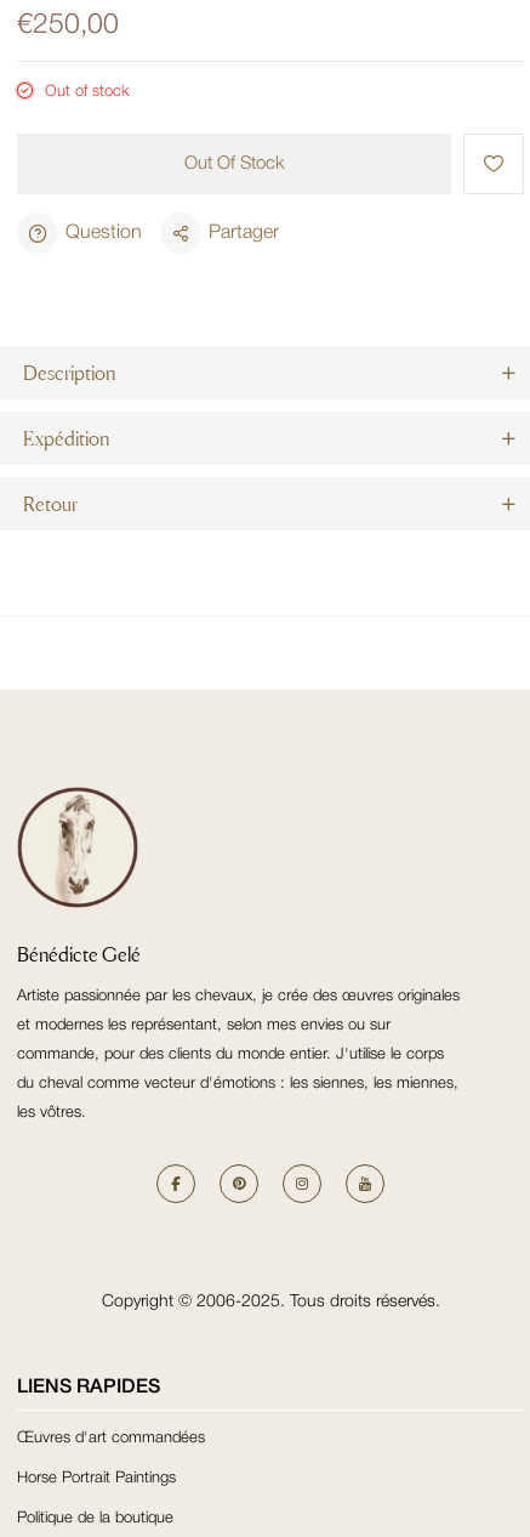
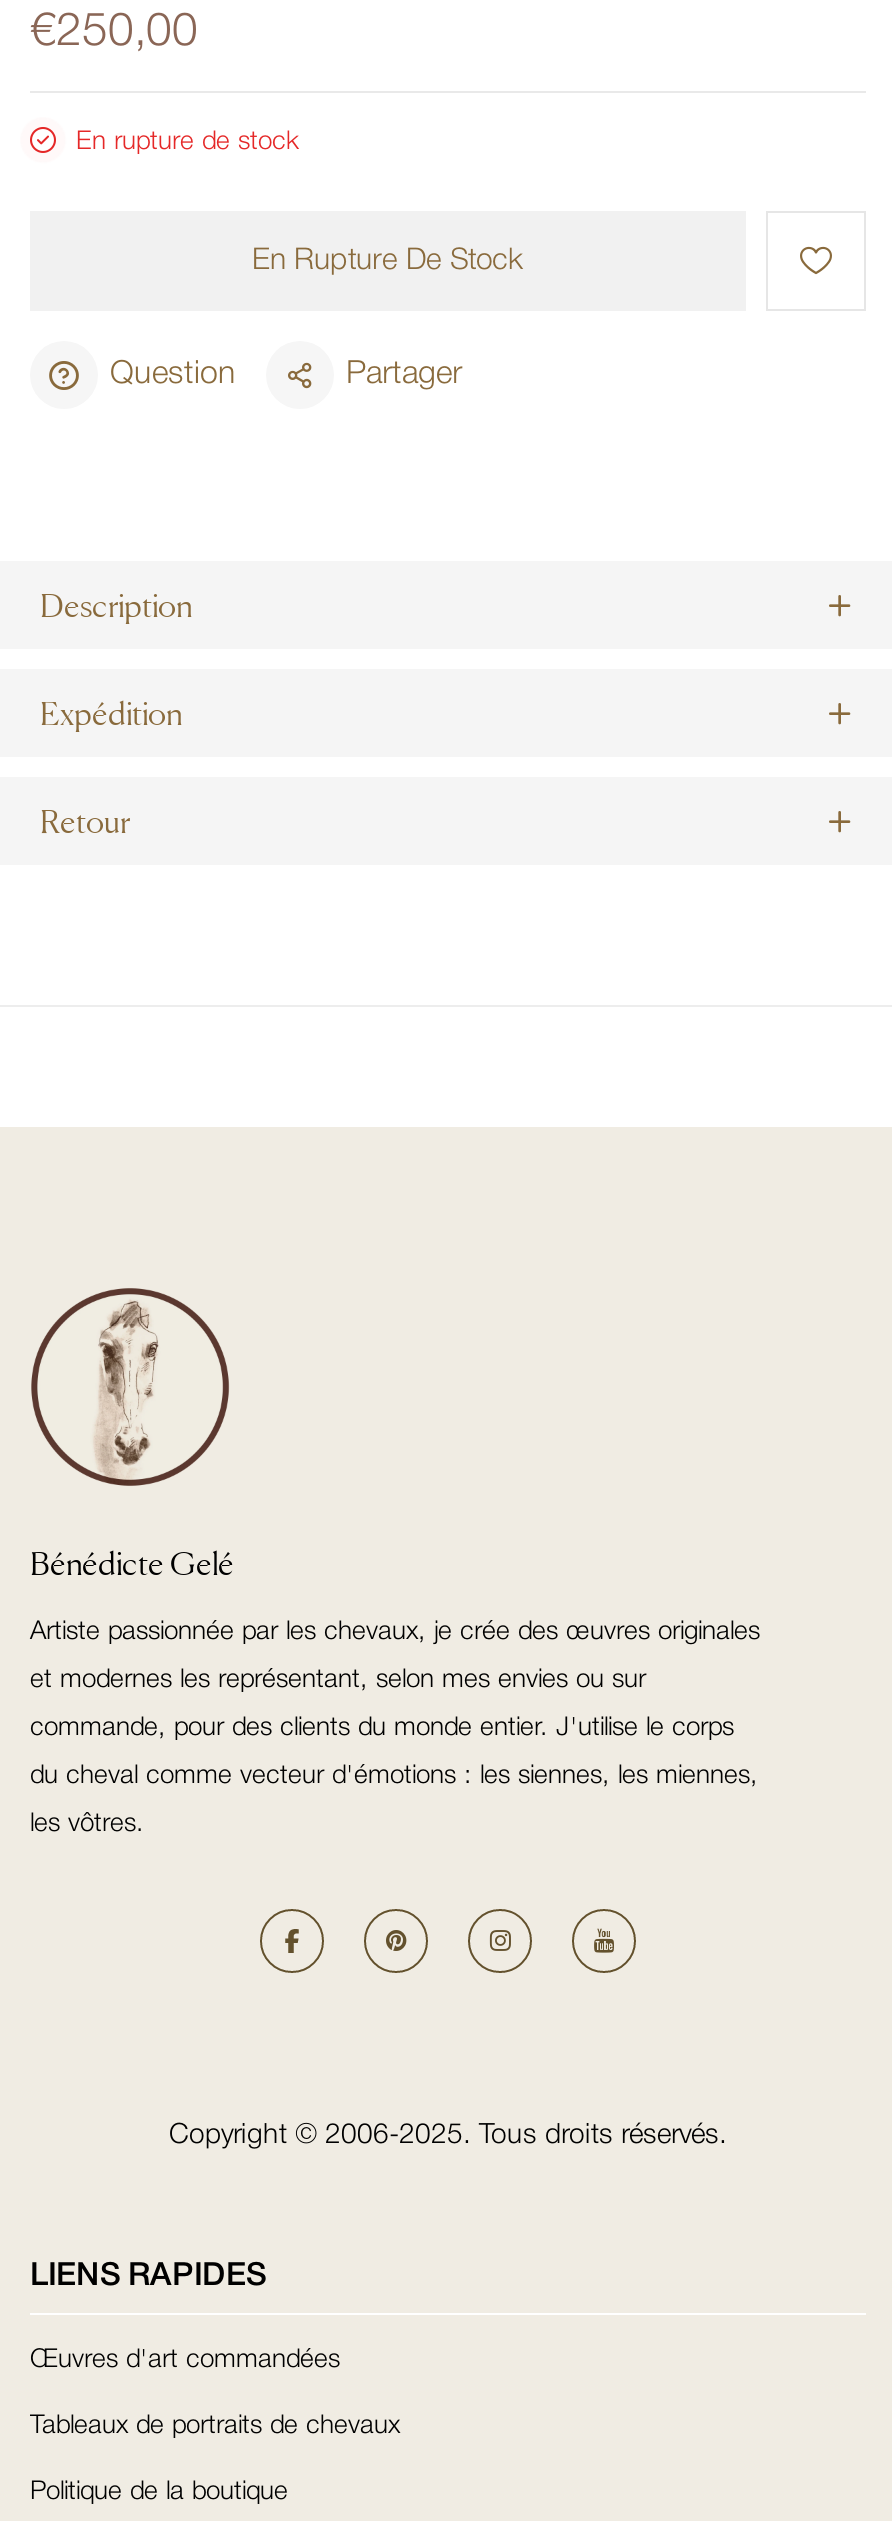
[45,85,130,98] Out of stock -> [76,131,300,153] En rupture de stock
[184,155,284,172] Out Of Stock -> [252,247,524,275] En Rupture De Stock
[17,1471,176,1485] Horse Portrait Paintings -> [30,2415,400,2437] Tableaux de portraits de chevaux

